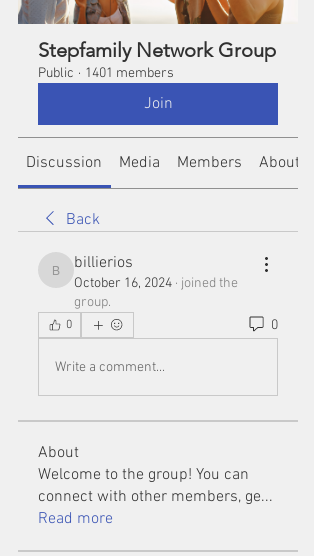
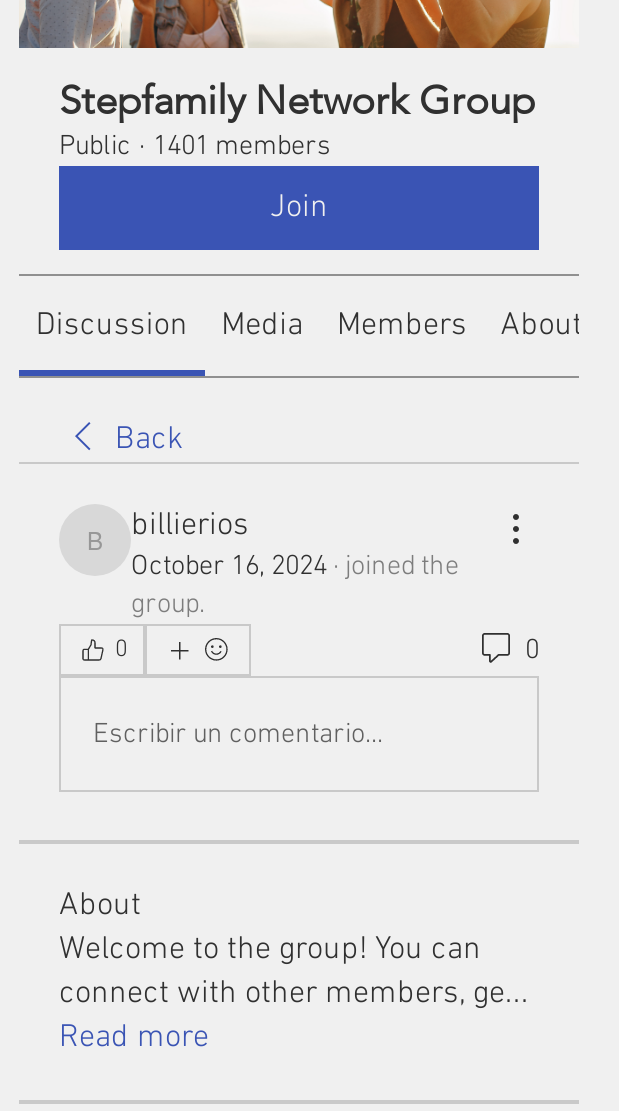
[55,358,165,375] Write a comment... -> [93,717,383,751] Escribir un comentario...

